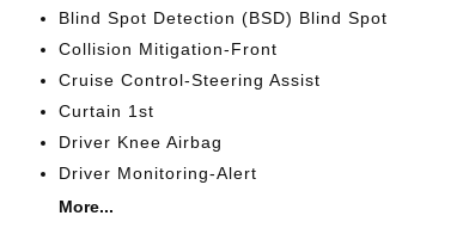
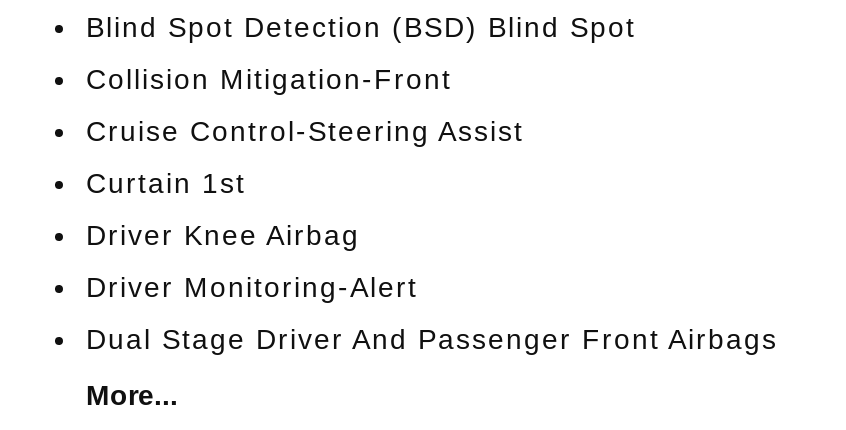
none -> [86,323,778,355] Dual Stage Driver And Passenger Front Airbags

